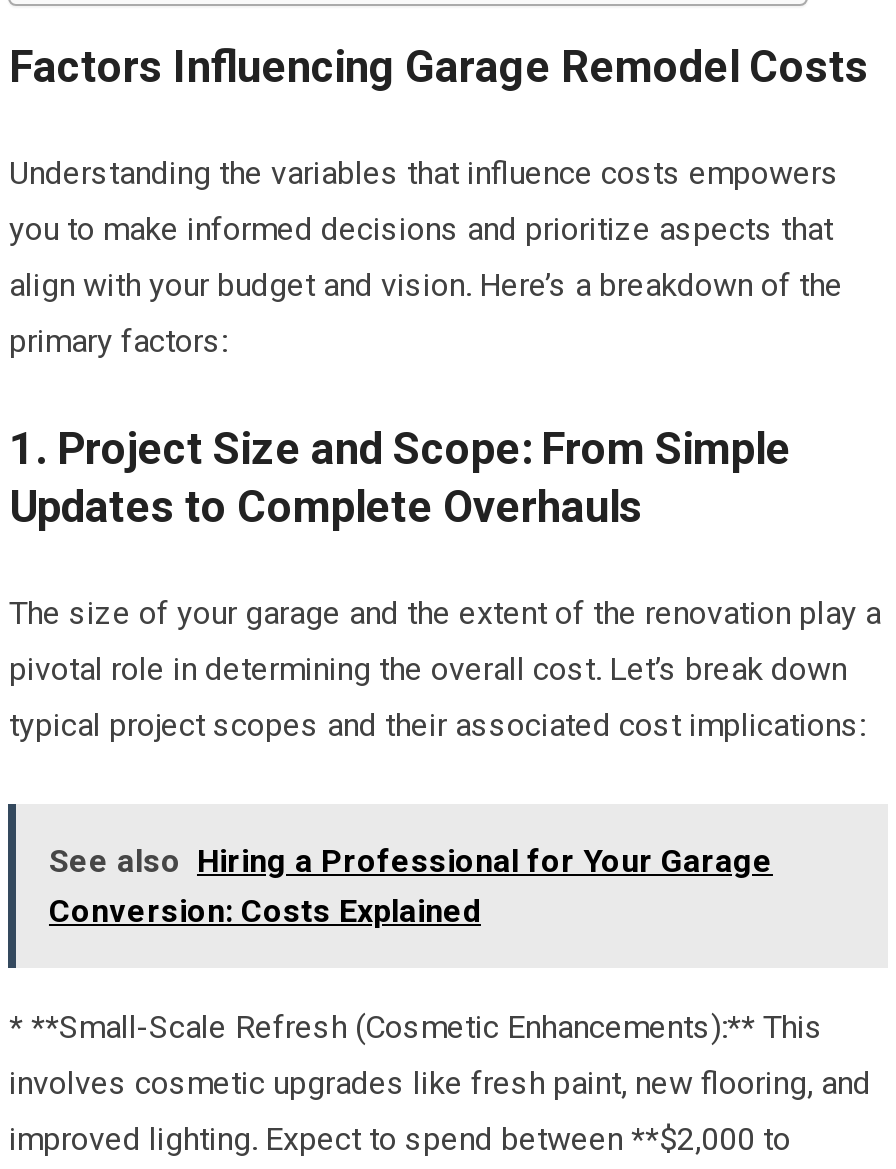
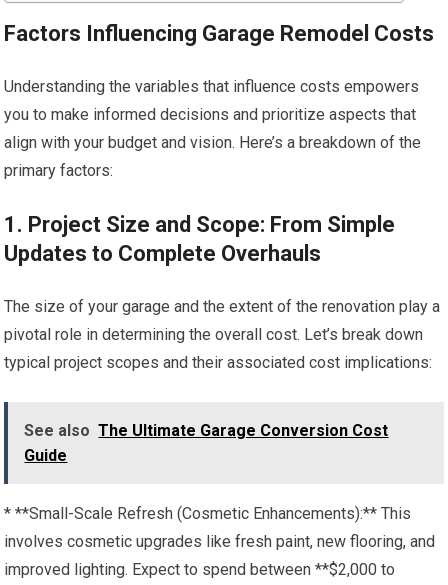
[49,843,773,931] See also Hiring a Professional for Your Garage | Conversion: Costs Explained -> [24,421,388,465] See also The Ultimate Garage Conversion Cost | Guide

